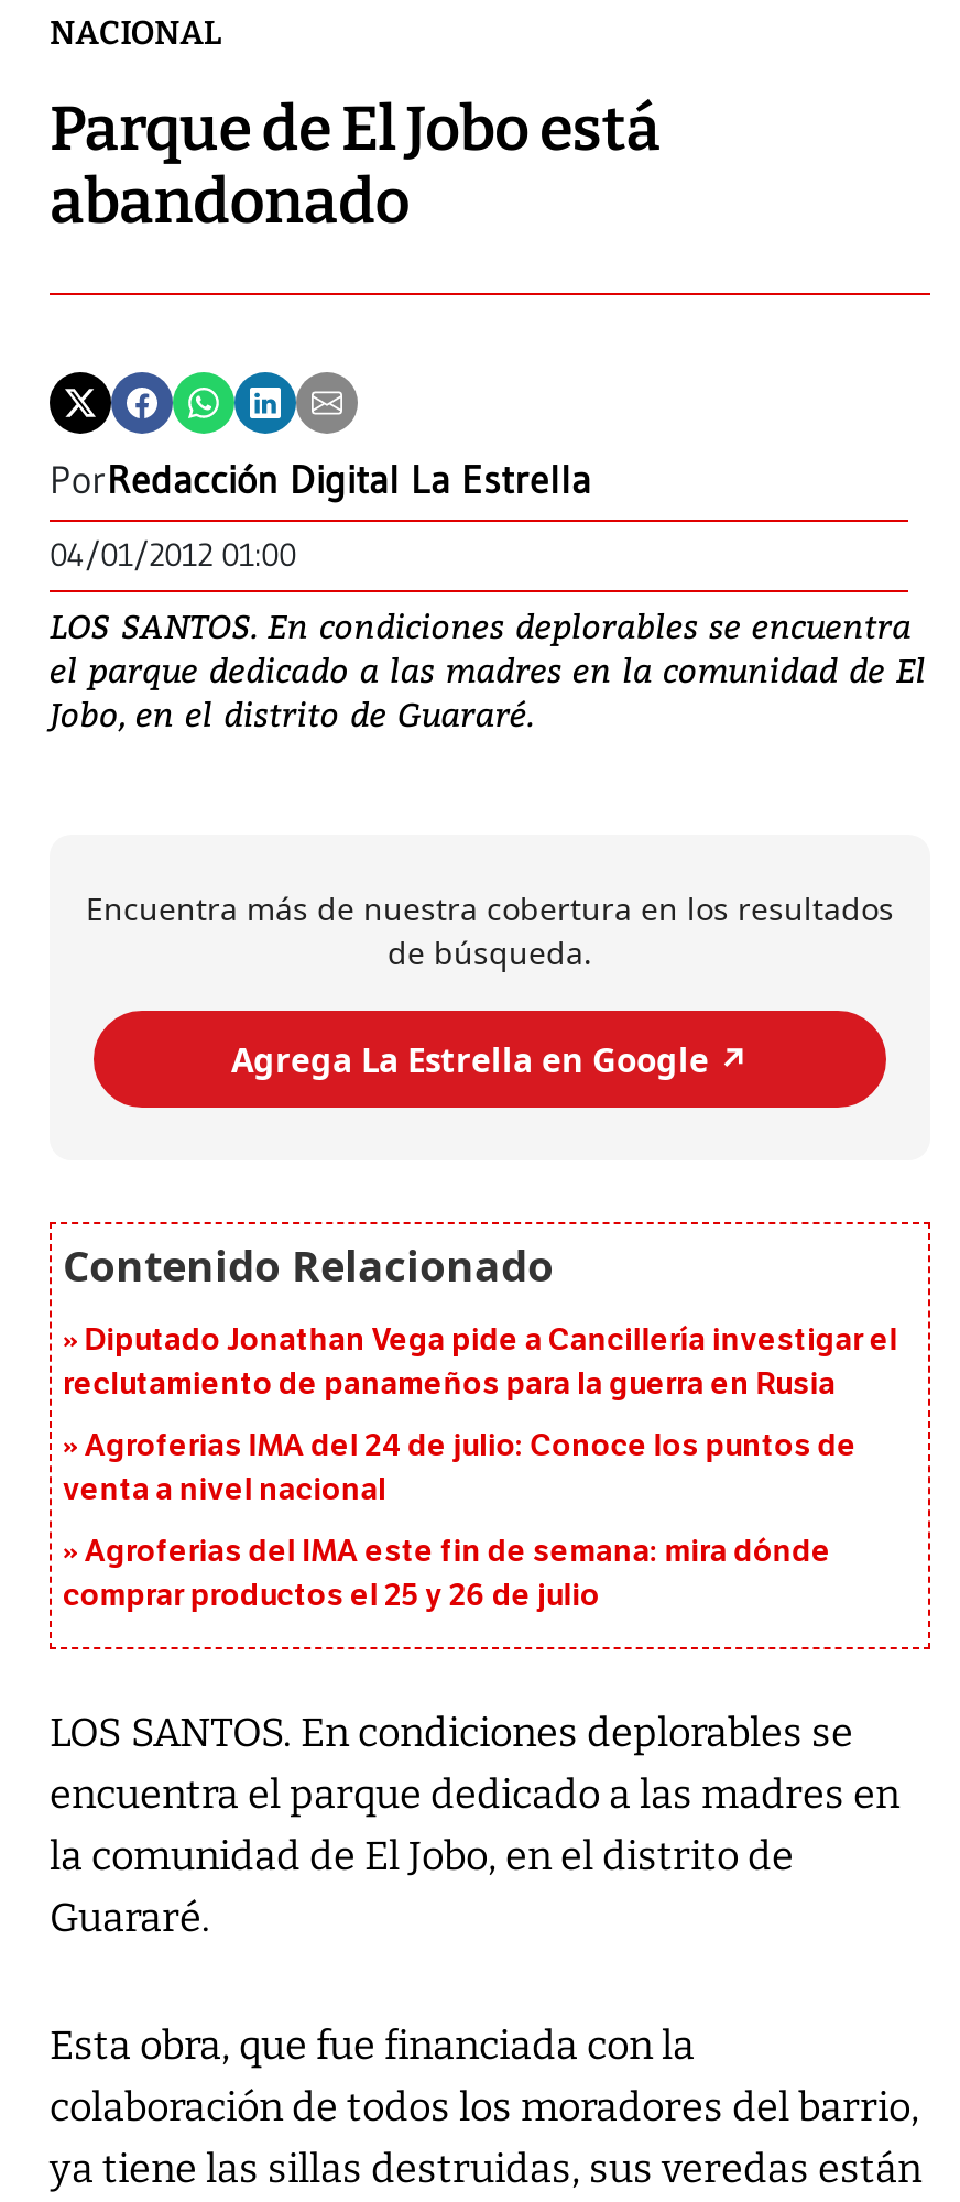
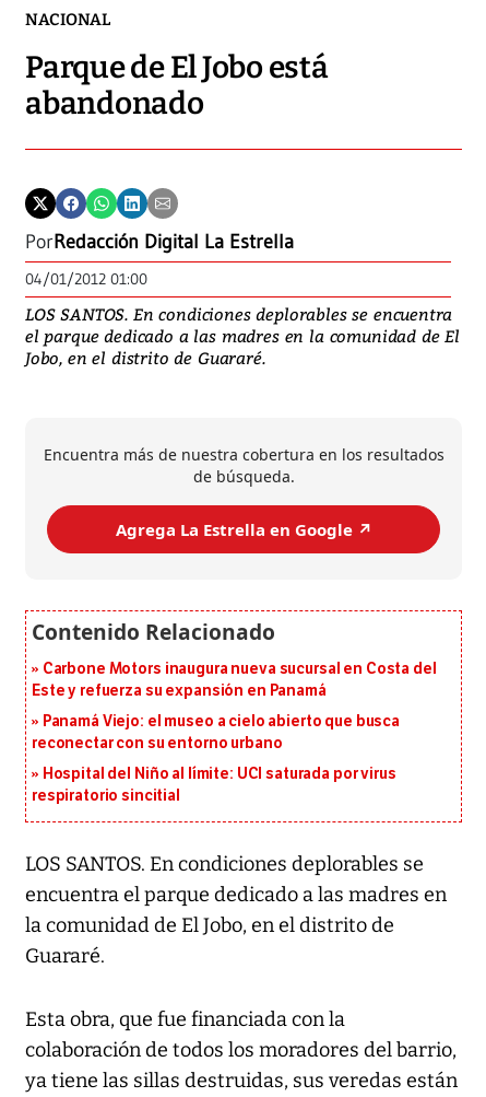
[63,1322,897,1404] Diputado Jonathan Vega pide a Cancillería investigar el | reclutamiento de panameños para la guerra en Rusia -> [32,660,436,701] Carbone Motors inaugura nueva sucursal en Costa del | Este y refuerza su expansión en Panamá
[63,1428,857,1509] Agroferias IMA del 24 de julio: Conoce los puntos de | venta a nivel nacional -> [32,713,400,753] Panamá Viejo: el museo a cielo abierto que busca | reconectar con su entorno urbano
[63,1534,831,1615] Agroferias del IMA este fin de semana: mira dónde | comprar productos el 25 y 26 de julio -> [32,765,396,806] Hospital del Niño al límite: UCI saturada por virus | respiratorio sincitial

